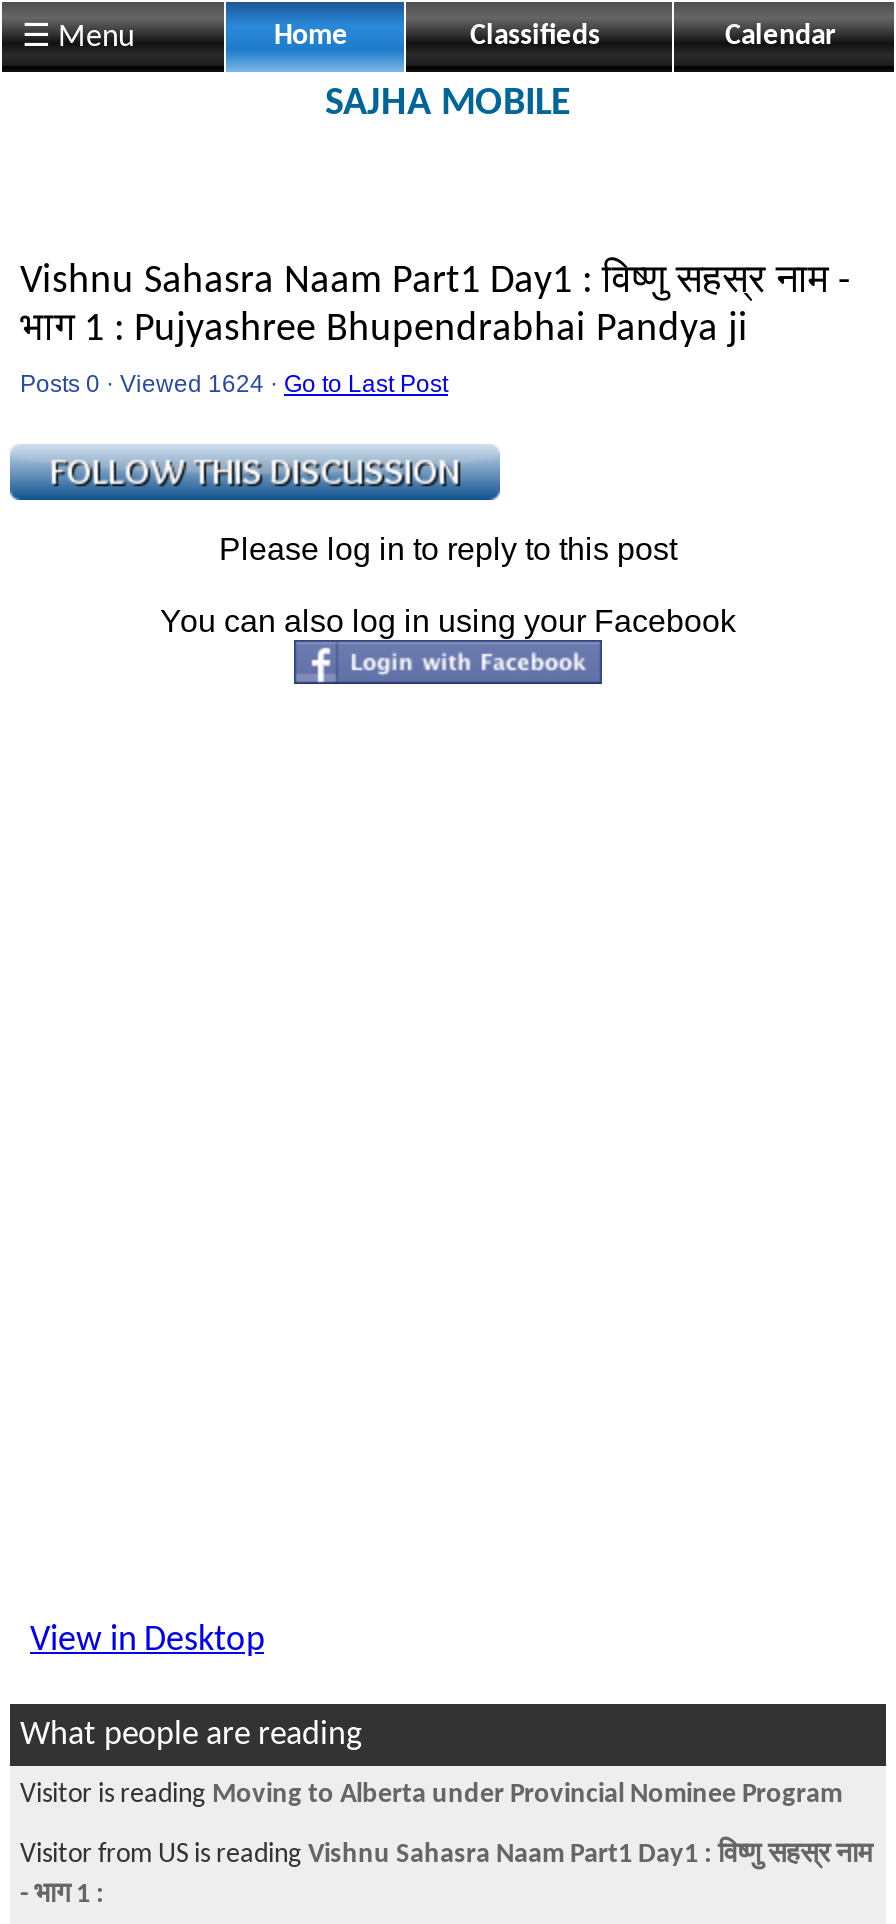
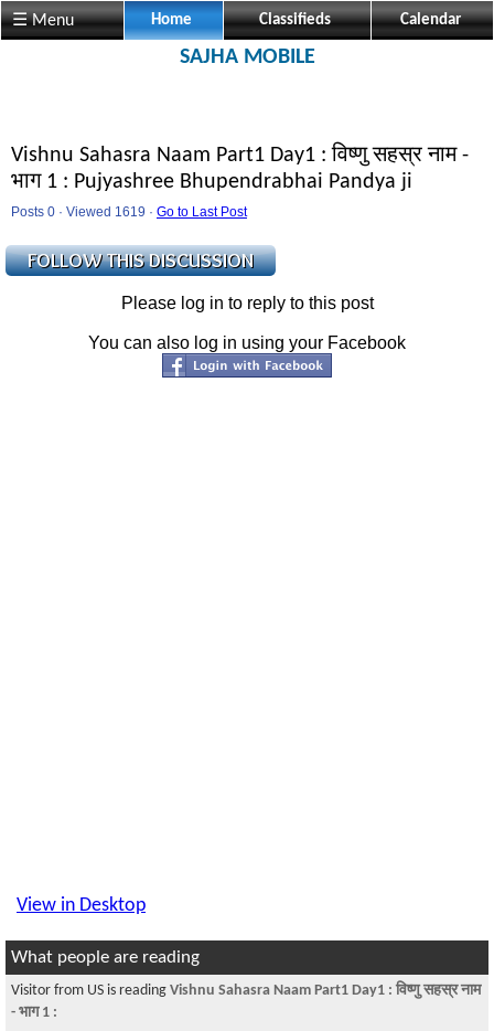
[20,370,448,398] Posts 0 · Viewed 1624 · Go to Last Post -> [11,204,247,220] Posts 0 · Viewed 1619 · Go to Last Post
[20,1780,842,1810] Visitor is reading Moving to Alberta under Provincial Nominee Program -> none

